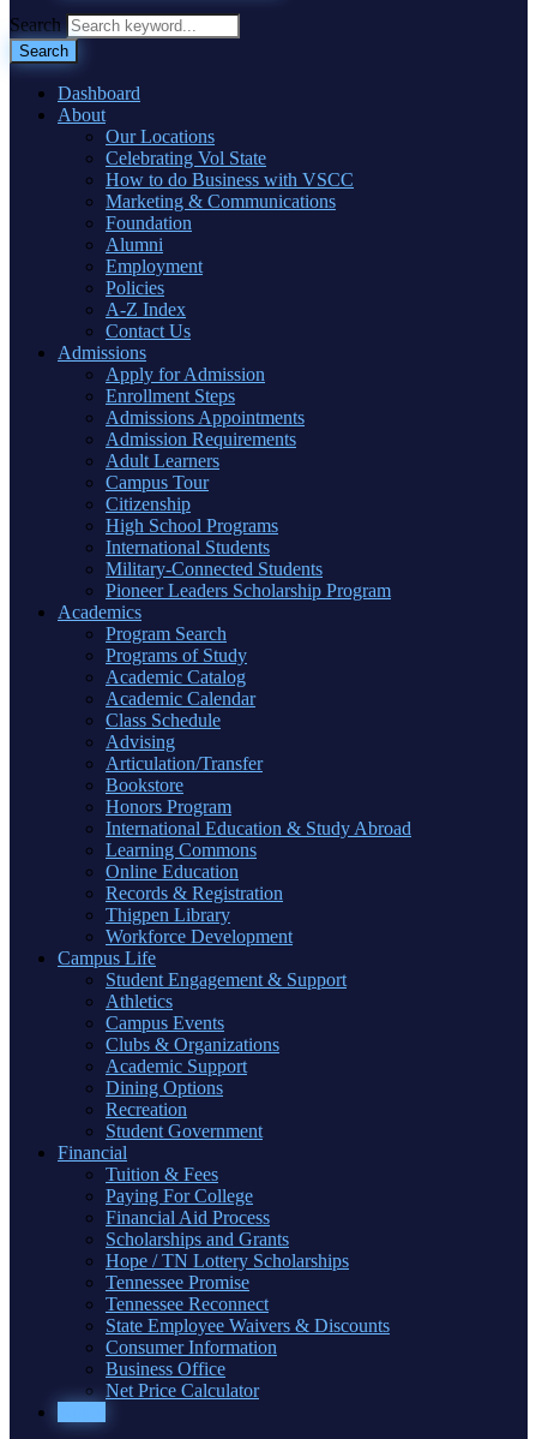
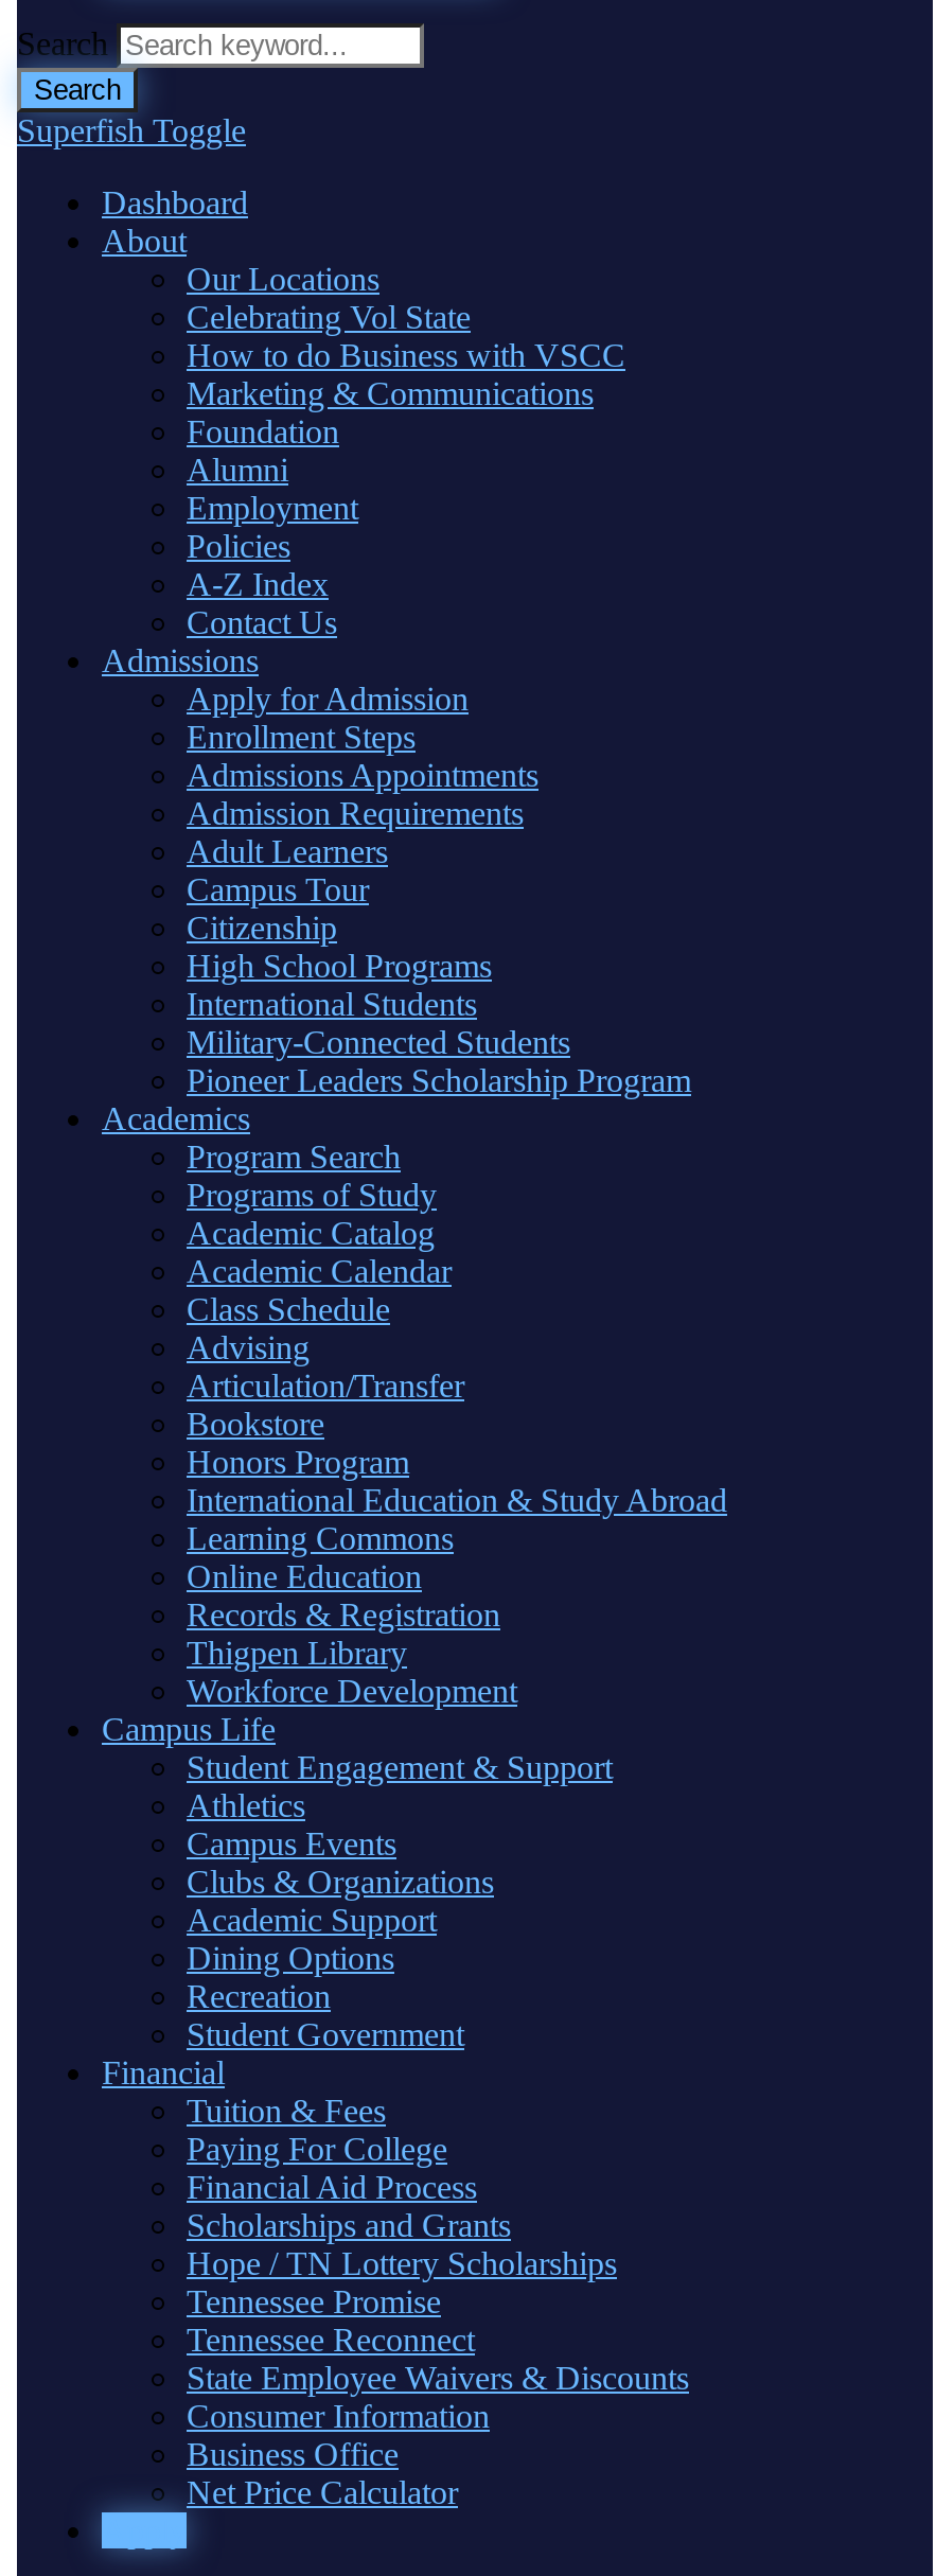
none -> [17,112,246,148] Superfish Toggle

